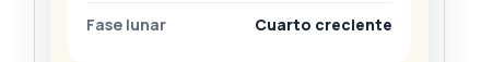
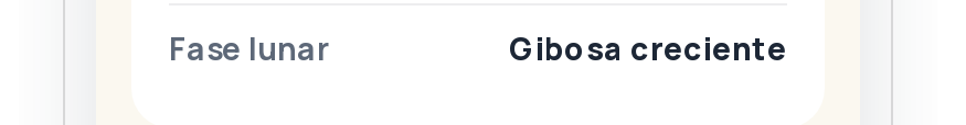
[255,14,392,35] Cuarto creciente -> [509,28,787,70] Gibosa creciente

